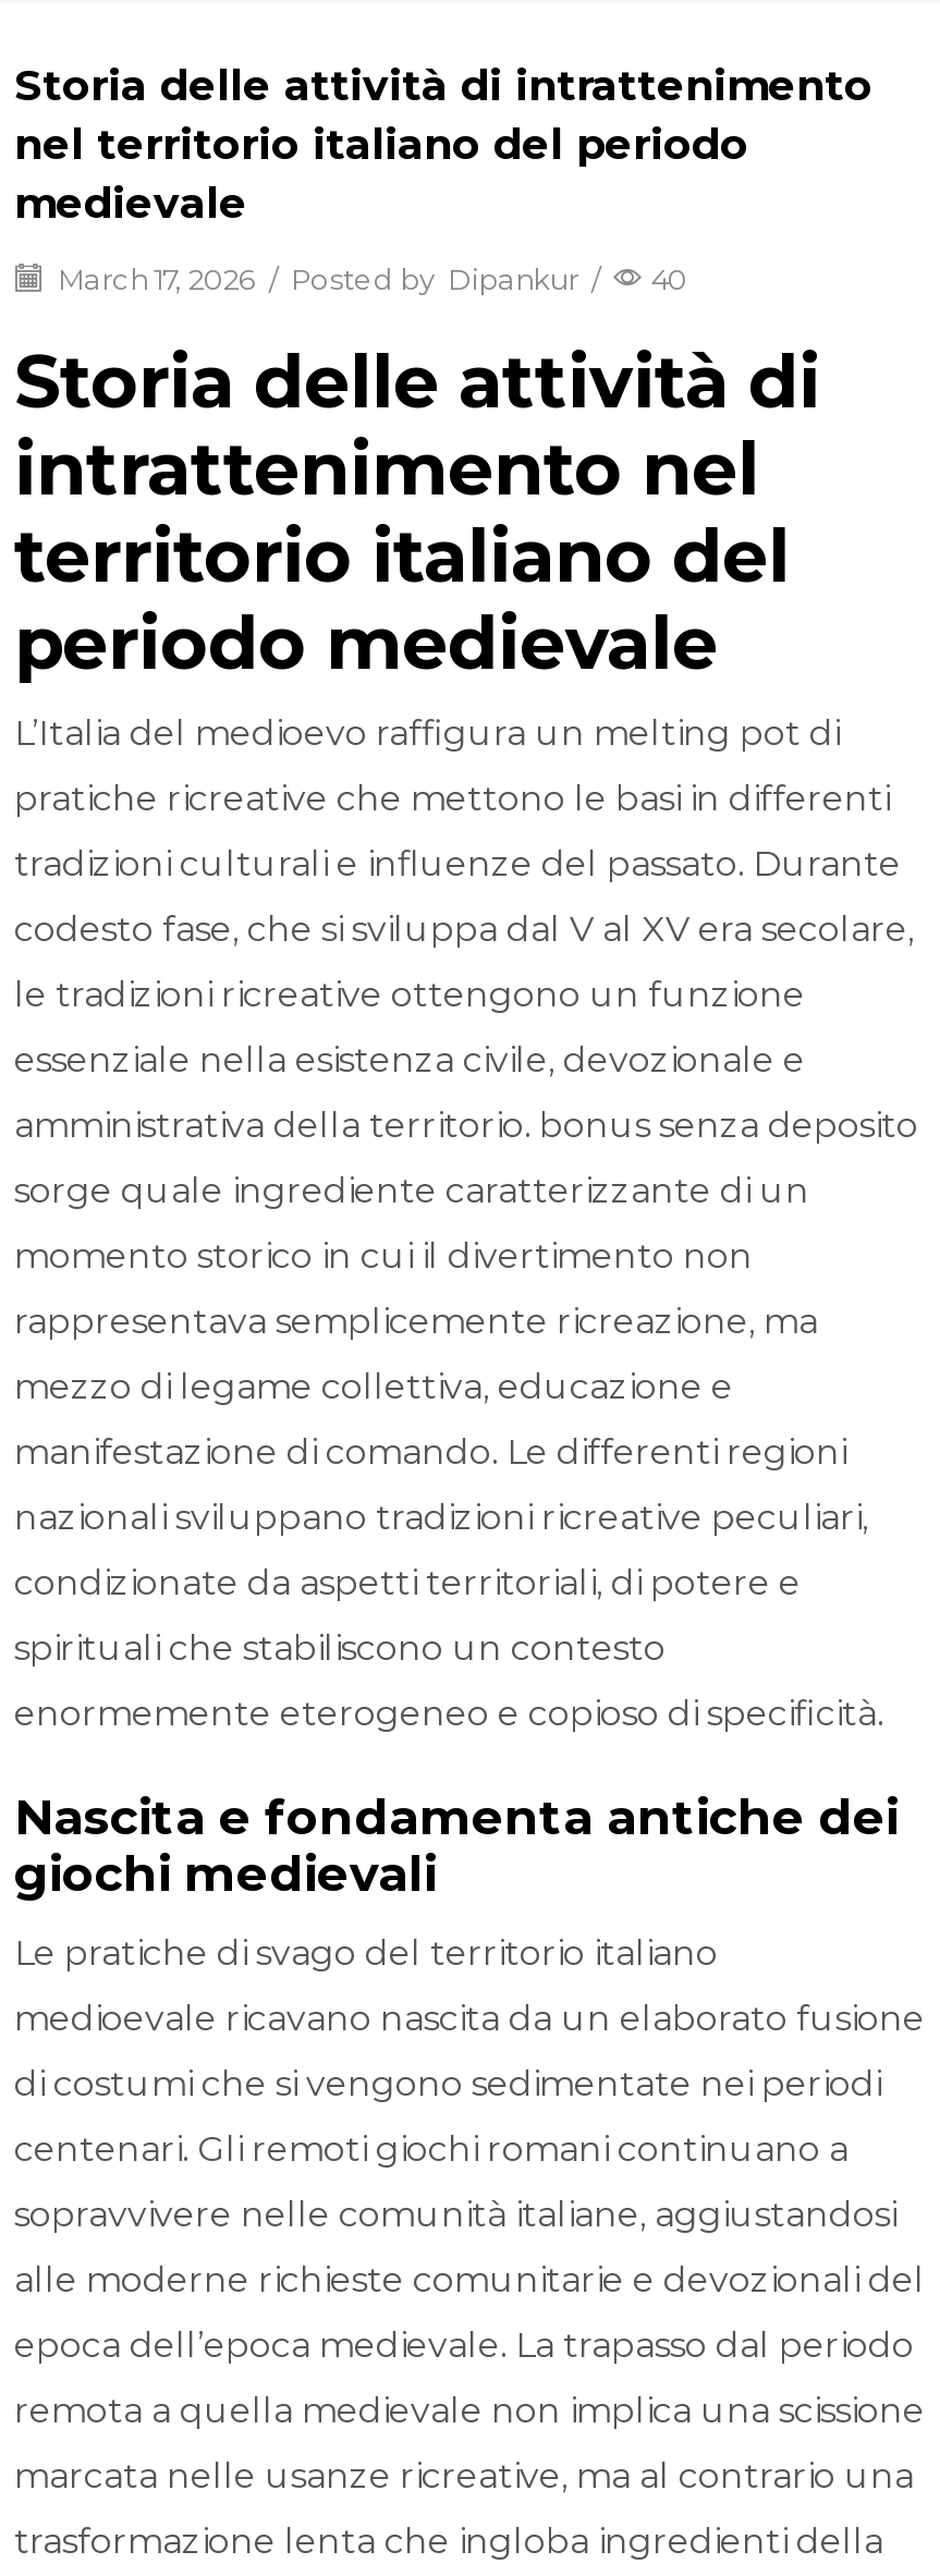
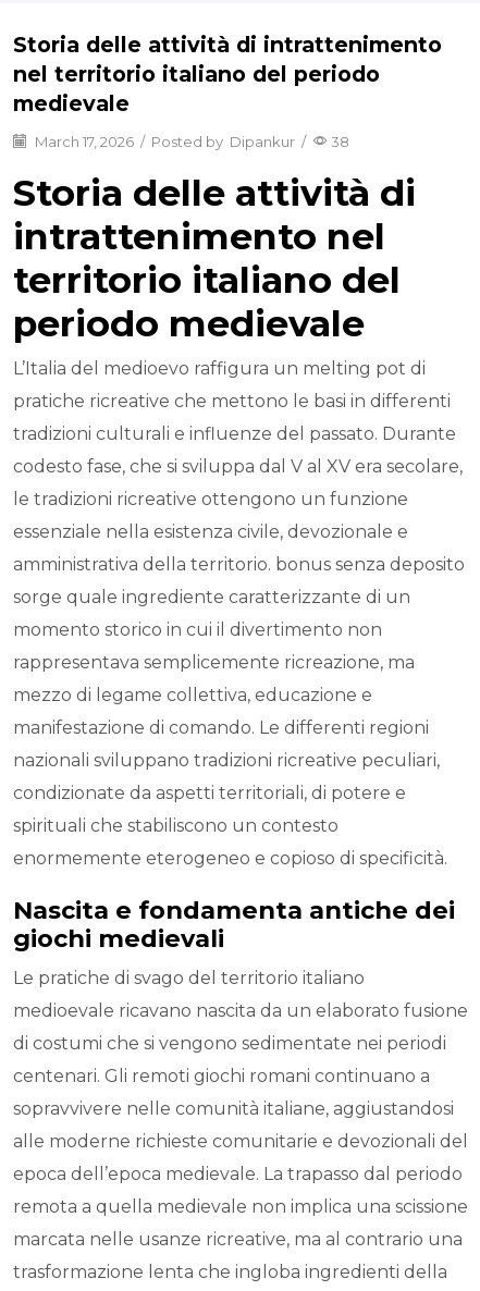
[51,261,687,296] March 17, 2026 / Posted by Dipankur / 40 -> [32,133,349,150] March 17, 2026 / Posted by Dipankur / 38

